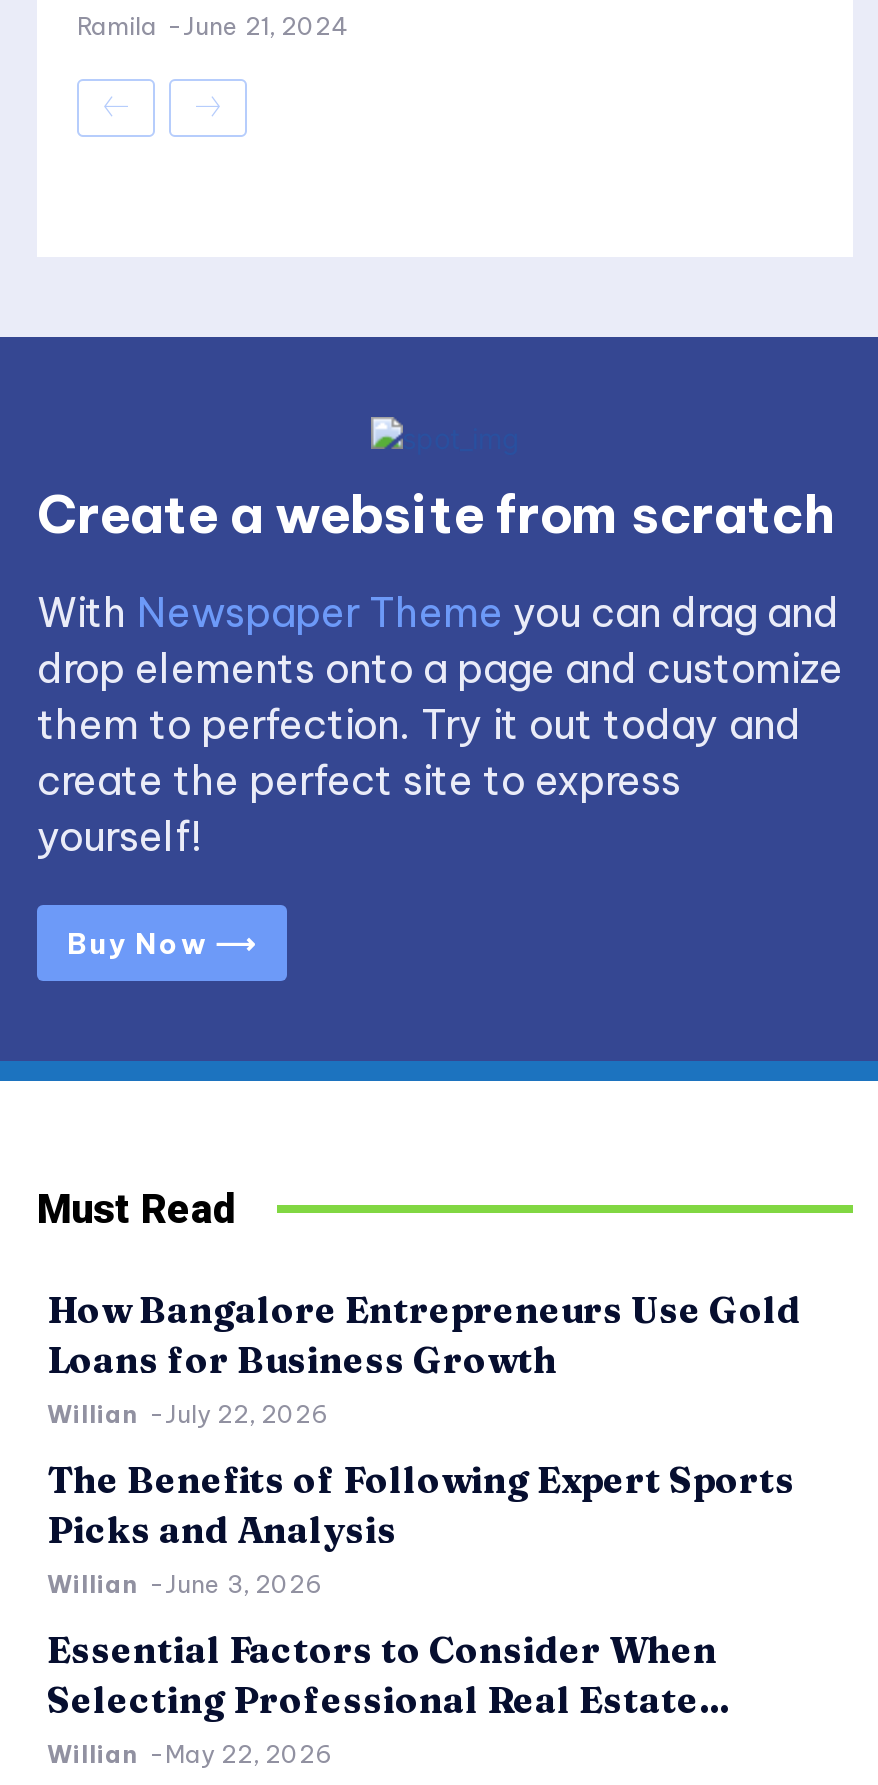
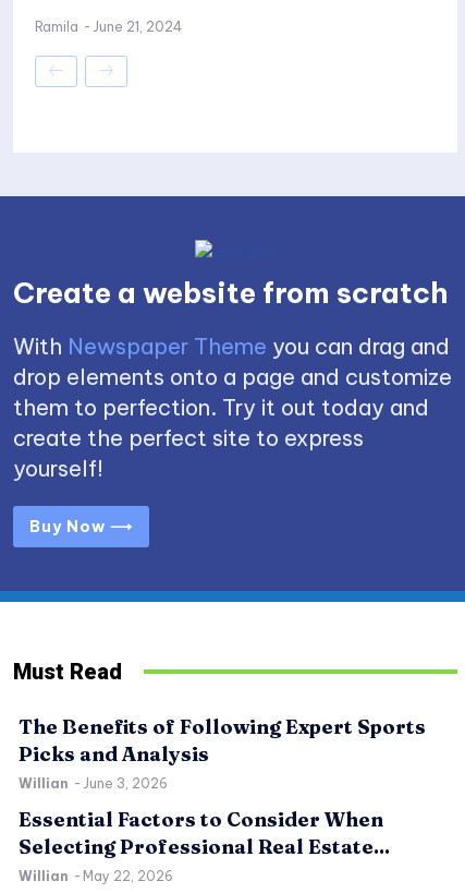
[47,1286,801,1428] How Bangalore Entrepreneurs Use Gold | Loans for Business Growth | Willian - July 22, 2026 -> none

